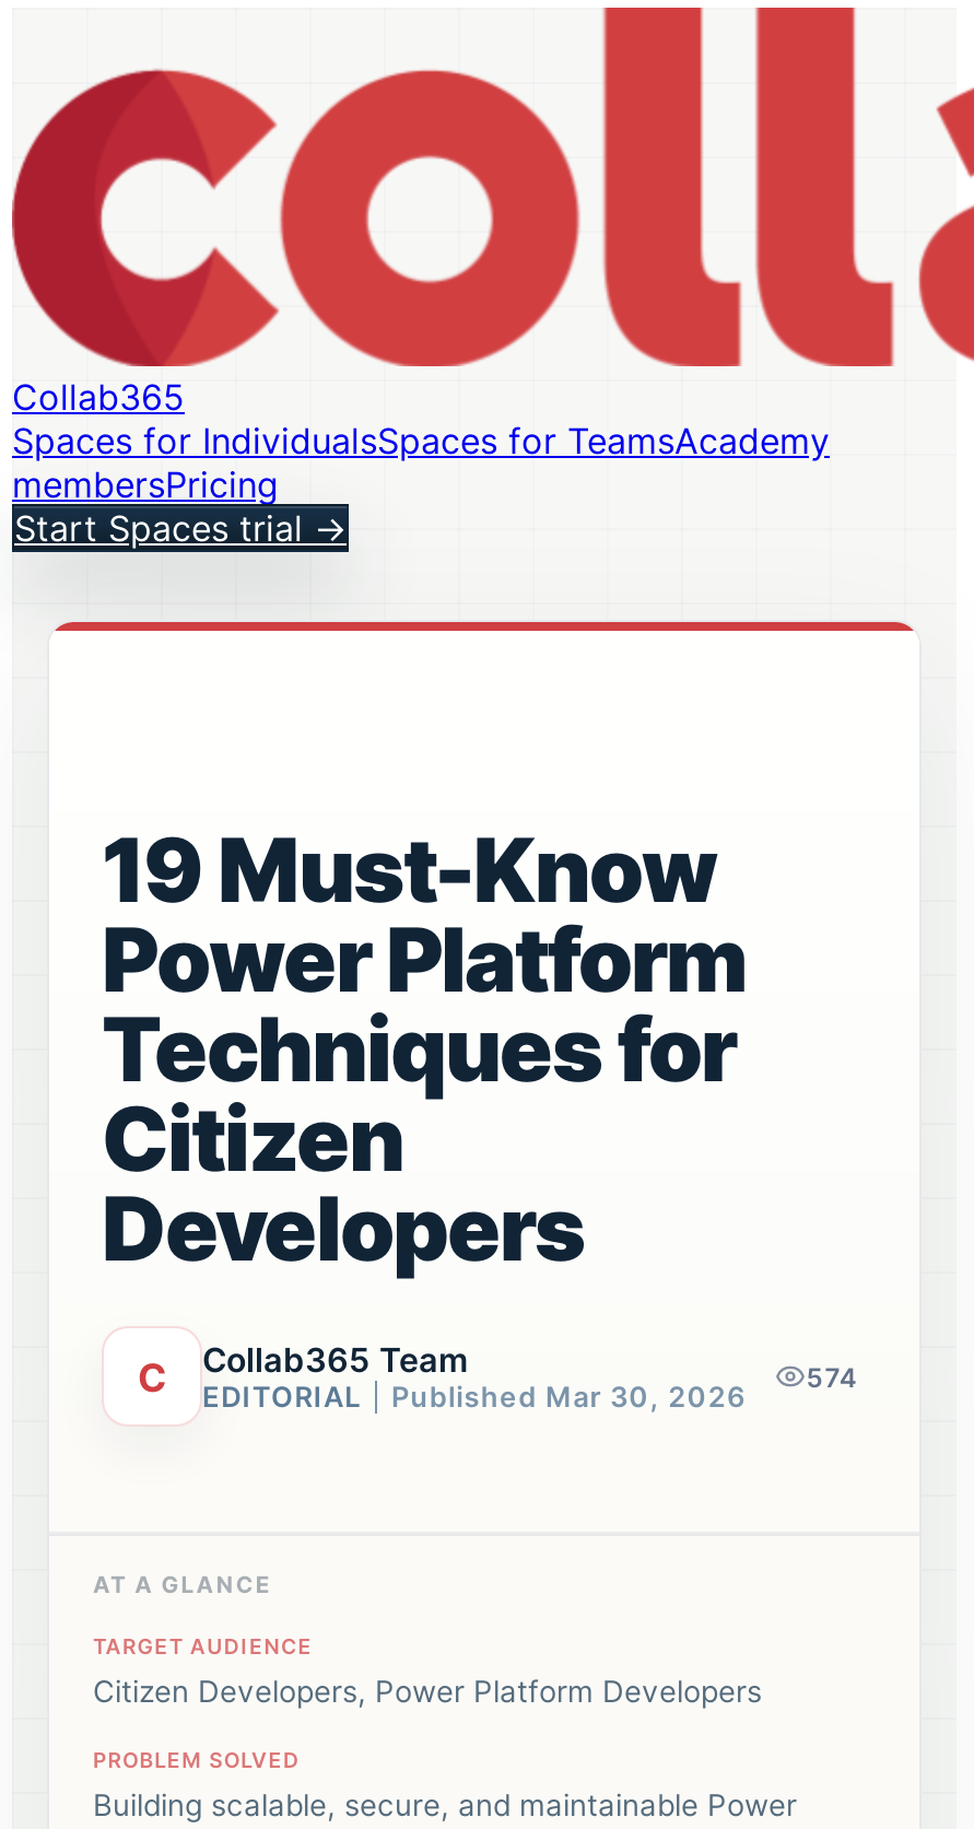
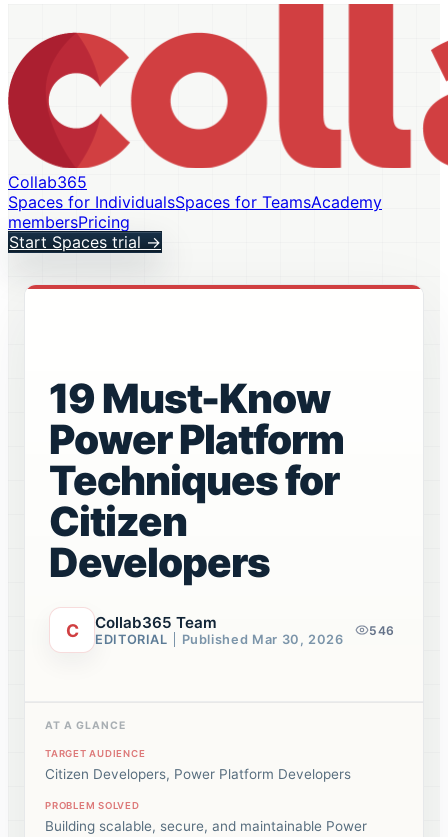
[806,1361,858,1394] 574 -> [369,623,395,638] 546

